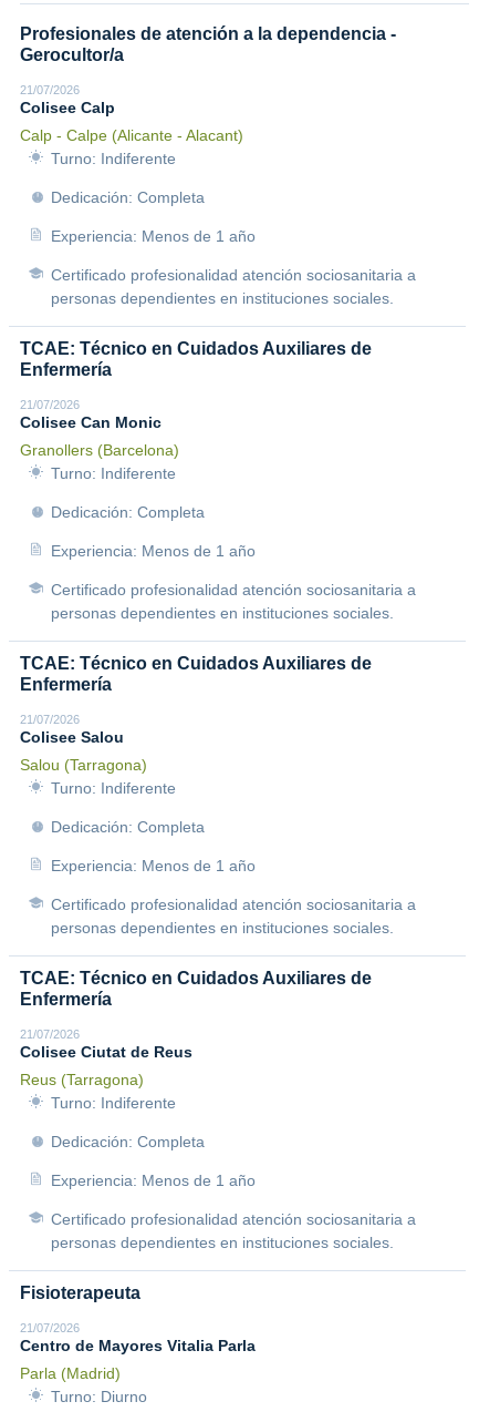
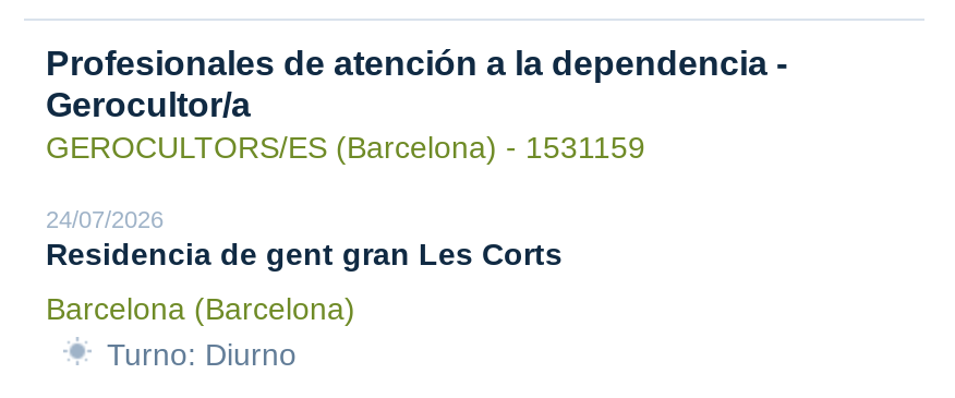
[20,83,416,1382] 21/07/2026 | Colisee Calp | Calp - Calpe (Alicante - Alacant) | Turno: Indiferente | Dedicación: Completa | Experiencia: Menos de 1 año | Certificado profesionalidad atención sociosanitaria a | personas dependientes en instituciones sociales. | TCAE: Técnico en Cuidados Auxiliares de | Enfermería | 21/07/2026 | Colisee Can Monic | Granollers (Barcelona) | Turno: Indiferente | Dedicación: Completa | Experiencia: Menos de 1 año | Certificado profesionalidad atención sociosanitaria a | personas dependientes en instituciones sociales. | TCAE: Técnico en Cuidados Auxiliares de | Enfermería | 21/07/2026 | Colisee Salou | Salou (Tarragona) | Turno: Indiferente | Dedicación: Completa | Experiencia: Menos de 1 año | Certificado profesionalidad atención sociosanitaria a | personas dependientes en instituciones sociales. | TCAE: Técnico en Cuidados Auxiliares de | Enfermería | 21/07/2026 | Colisee Ciutat de Reus | Reus (Tarragona) | Turno: Indiferente | Dedicación: Completa | Experiencia: Menos de 1 año | Certificado profesionalidad atención sociosanitaria a | personas dependientes en instituciones sociales. | Fisioterapeuta | 21/07/2026 | Centro de Mayores Vitalia Parla | Parla (Madrid) -> [46,130,645,326] GEROCULTORS/ES (Barcelona) - 1531159 | 24/07/2026 | Residencia de gent gran Les Corts | Barcelona (Barcelona)

